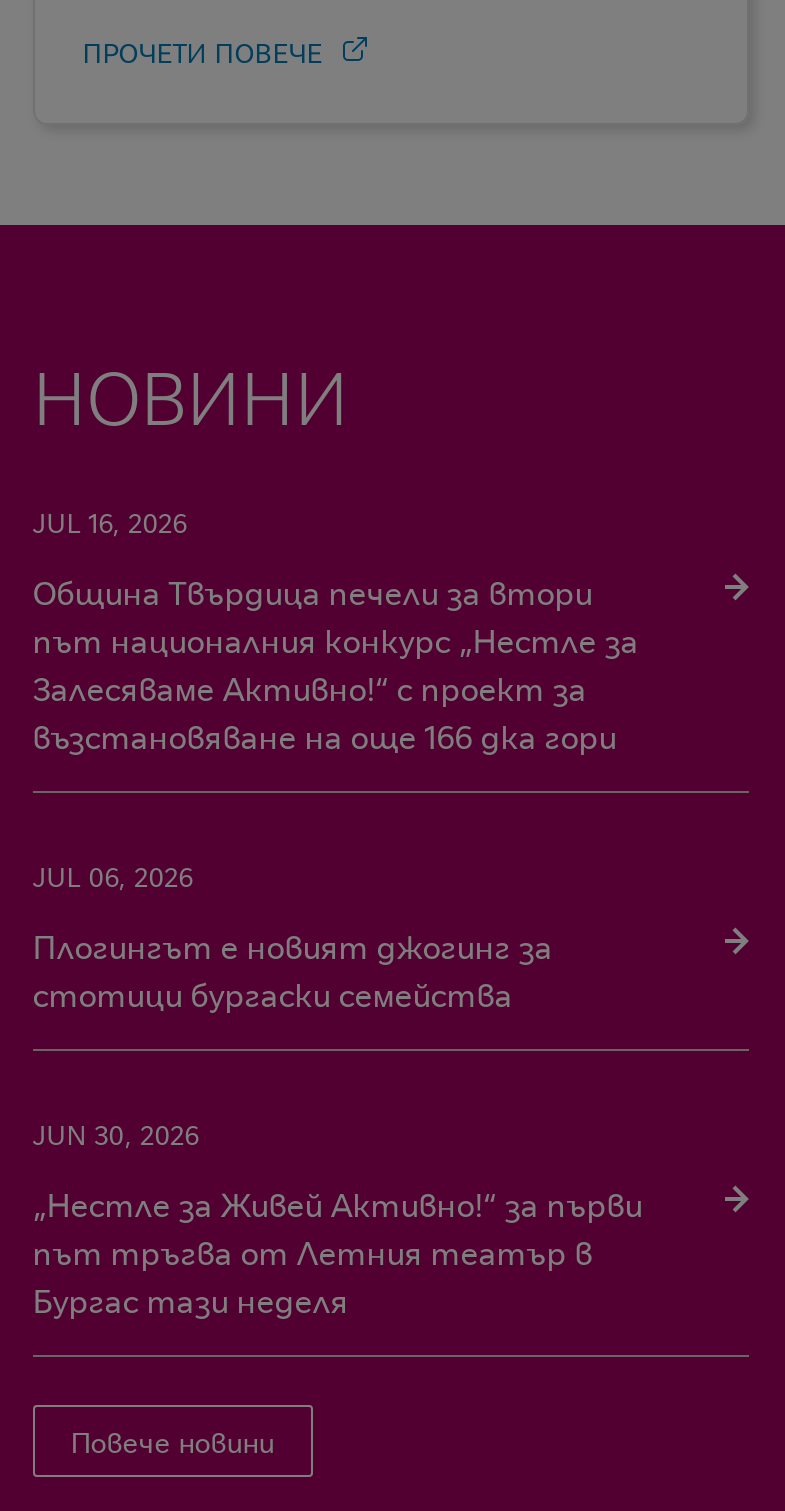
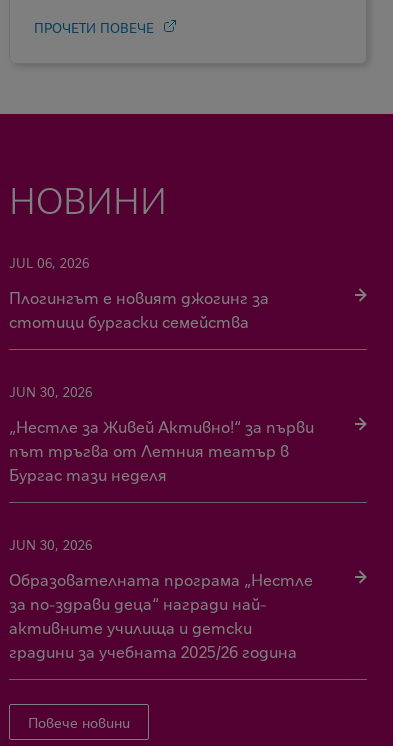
[33,503,639,757] JUL 16, 2026 | Община Твърдица печели за втори | път националния конкурс „Нестле за | Залесяваме Активно!“ с проект за | възстановяване на още 166 дка гори -> none
moved [33,857,643,1321] -> [9,253,314,485]: JUL 06, 2026 | Плогингът е новият джогинг за | стотици бургаски семейства | JUN 30, 2026 | „Нестле за Живей Активно!“ за първи | път тръгва от Летния театър в | Бургас тази неделя
none -> [9,535,313,662] JUN 30, 2026 | Образователната програма „Нестле | за по-здрави деца“ награди най- | активните училища и детски | градини за учебната 2025/26 година

